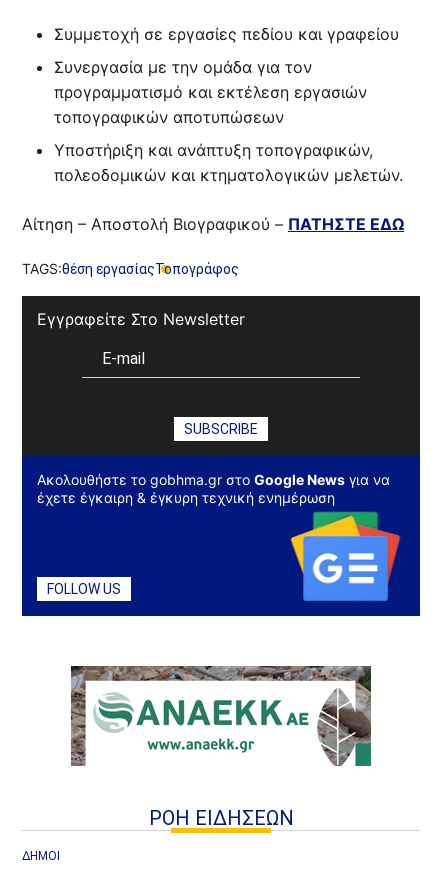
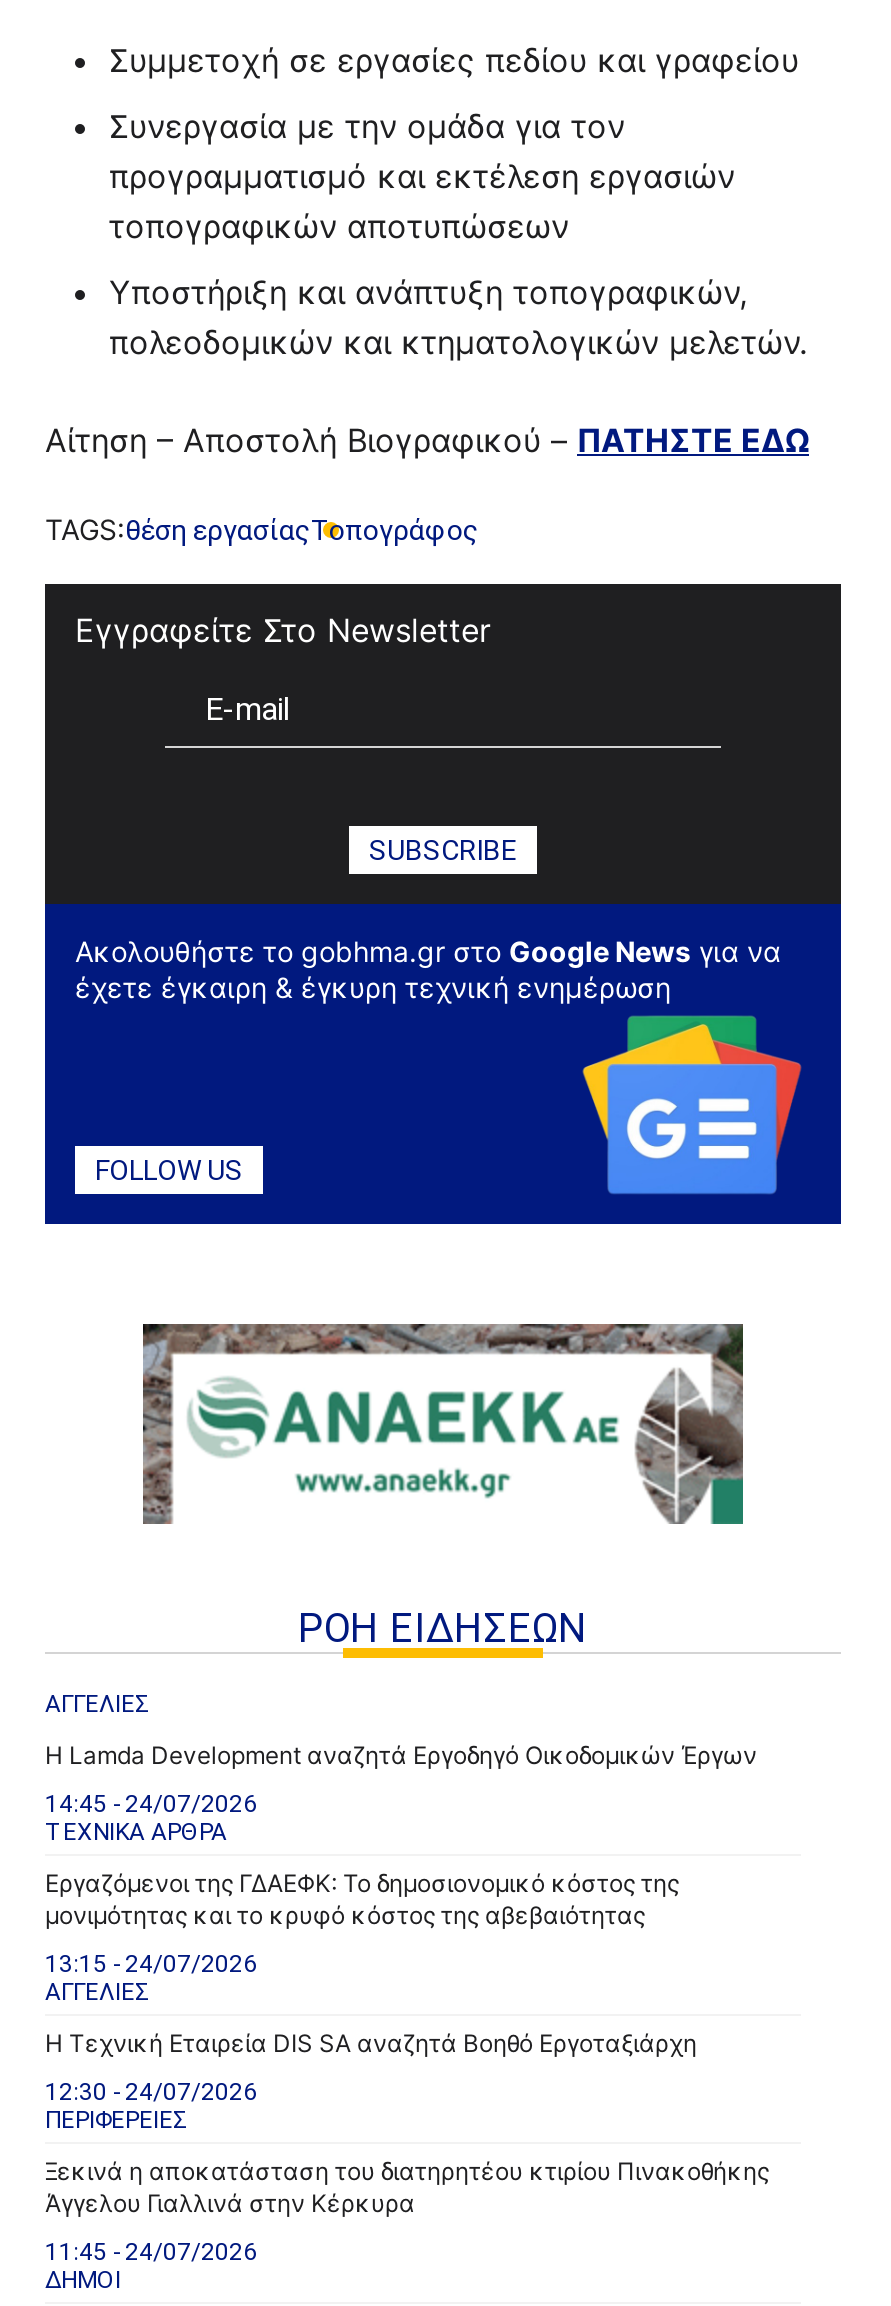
none -> [45,1690,769,2266] ΑΓΓΕΛΙΕΣ | Η Lamda Development αναζητά Εργοδηγό Οικοδομικών Έργων | 14:45 - 24/07/2026 | ΤΕΧΝΙΚΑ ΑΡΘΡΑ | Εργαζόμενοι της ΓΔΑΕΦΚ: Το δημοσιονομικό κόστος της | μονιμότητας και το κρυφό κόστος της αβεβαιότητας | 13:15 - 24/07/2026 | ΑΓΓΕΛΙΕΣ | H Τεχνική Εταιρεία DIS SA αναζητά Βοηθό Εργοταξιάρχη | 12:30 - 24/07/2026 | ΠΕΡΙΦΕΡΕΙΕΣ | Ξεκινά η αποκατάσταση του διατηρητέου κτιρίου Πινακοθήκης | Άγγελου Γιαλλινά στην Κέρκυρα | 11:45 - 24/07/2026

